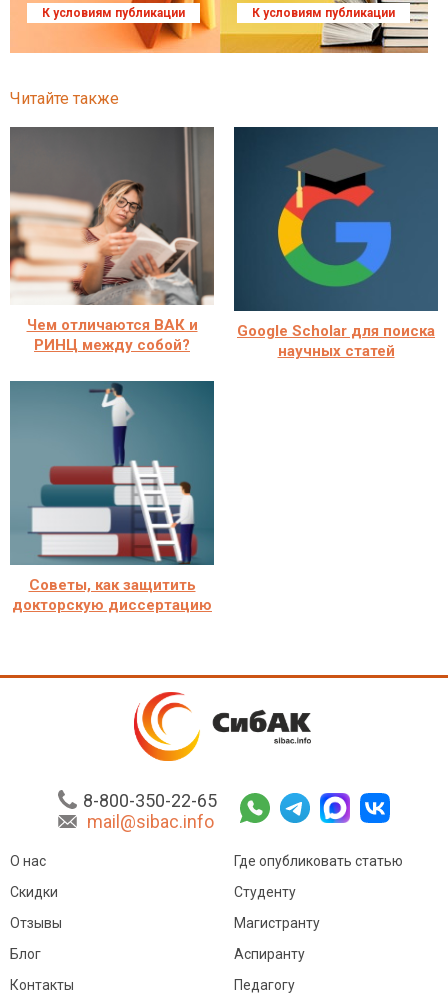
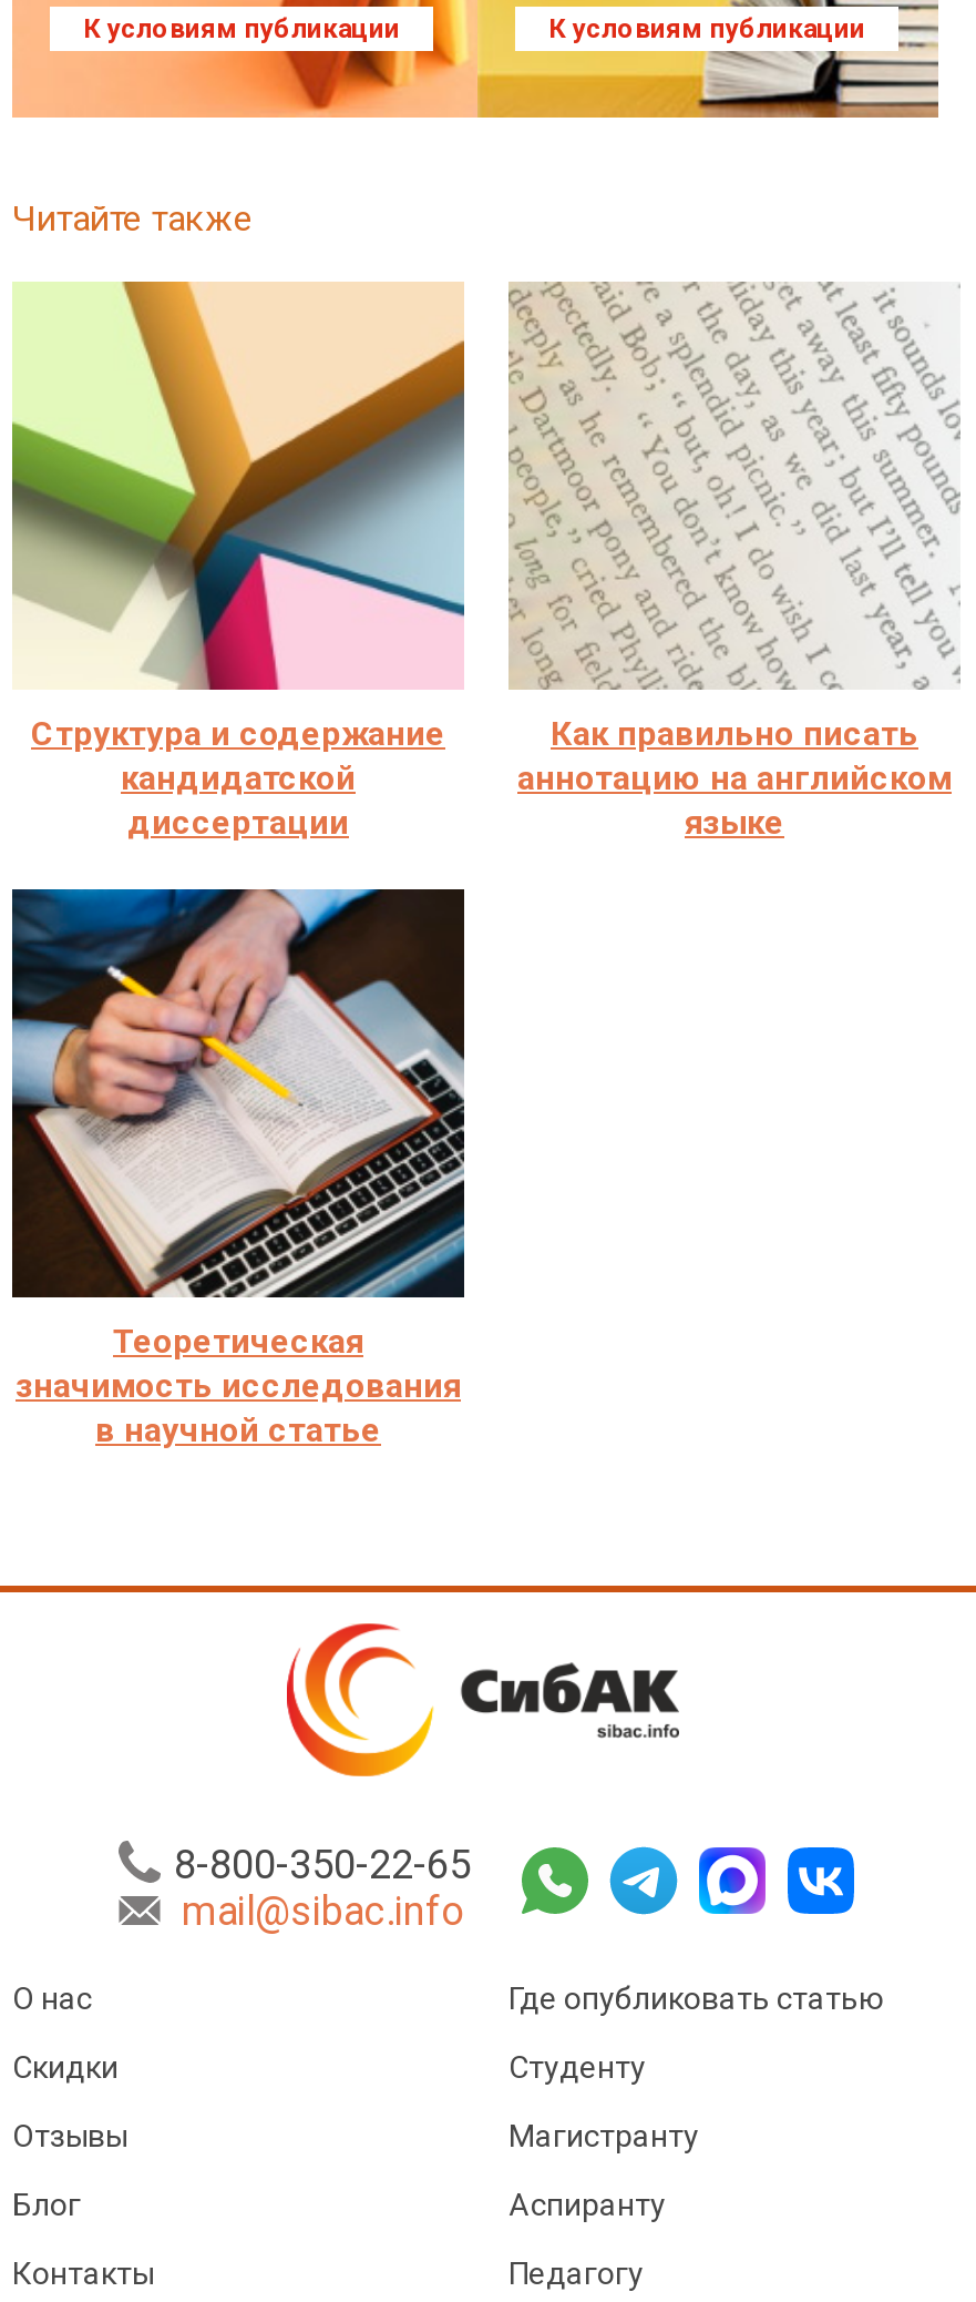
[9,126,215,274] [image] -> [12,279,464,690] [image]
[233,126,439,360] [image] | Google Scholar для поиска | научных статей -> [508,282,960,843] [image] | Как правильно писать | аннотацию на английском | языке
[26,316,197,354] Чем отличаются ВАК и | РИНЦ между собой? -> [31,714,445,843] Структура и содержание | кандидатской | диссертации
[9,380,215,614] [image] | Советы, как защитить | докторскую диссертацию -> [10,887,466,1450] [image] | Теоретическая | значимость исследования | в научной статье

